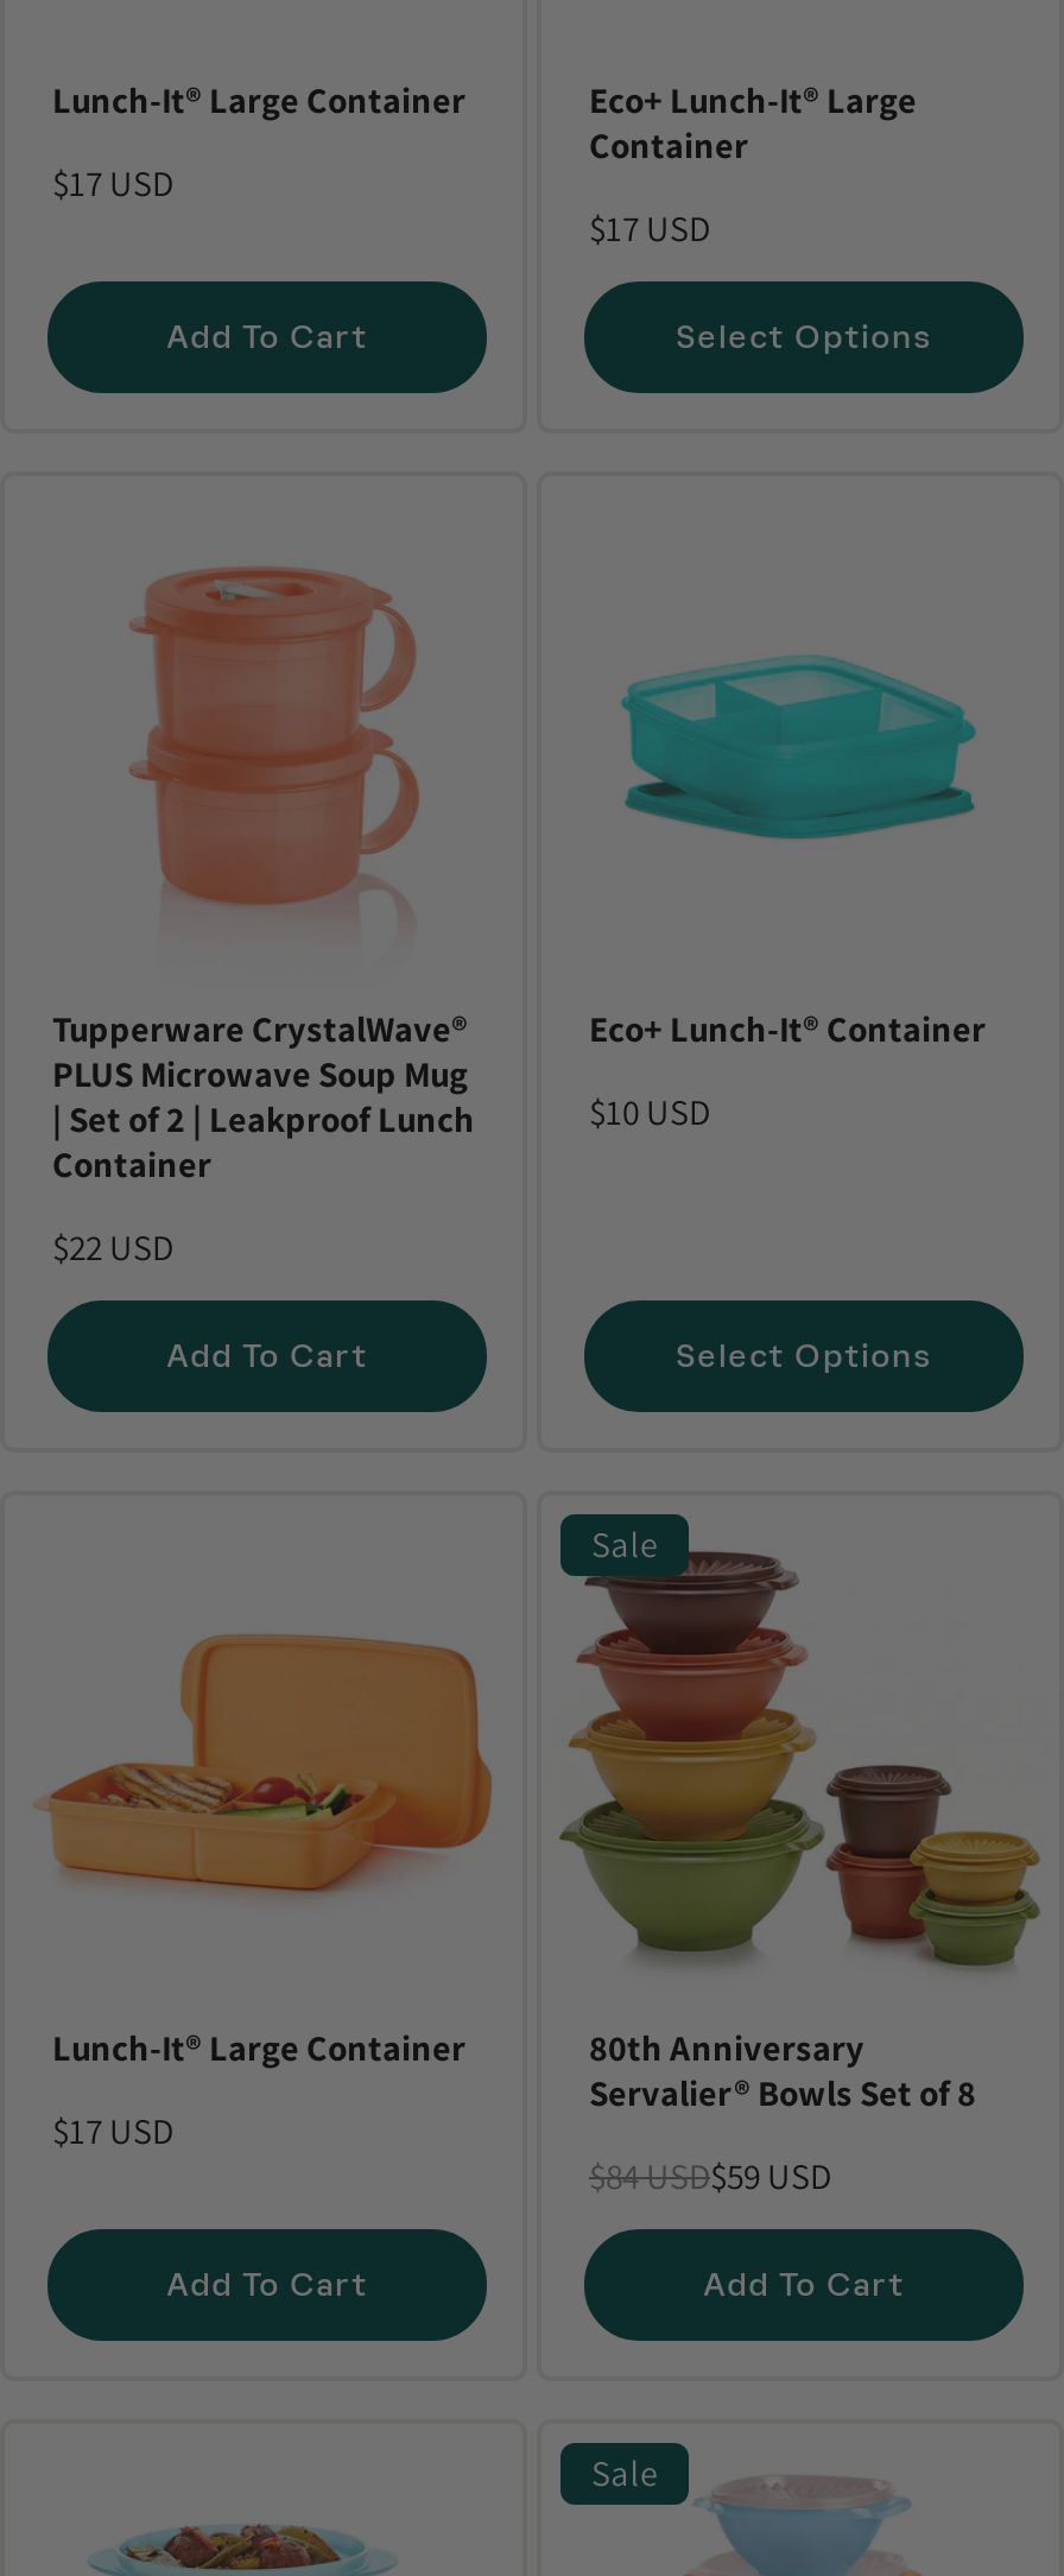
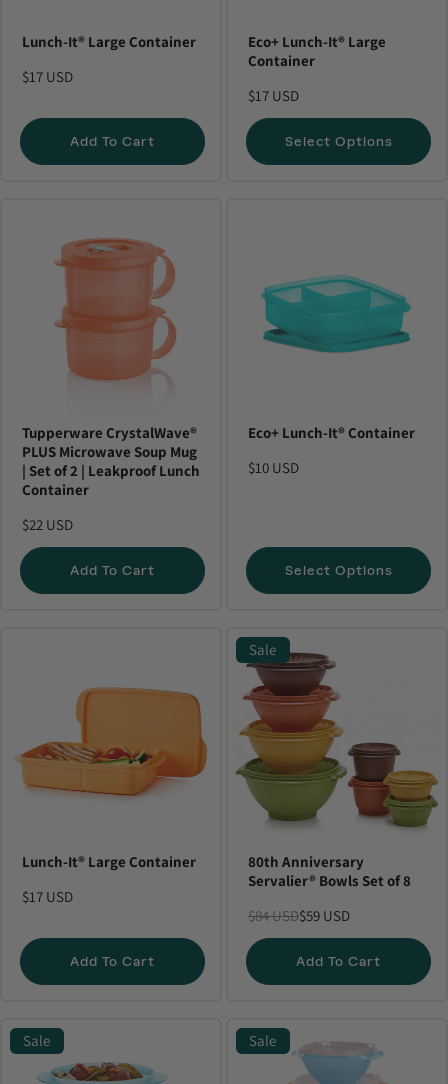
none -> [23,1031,51,1050] Sale

